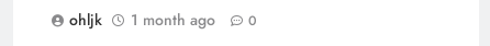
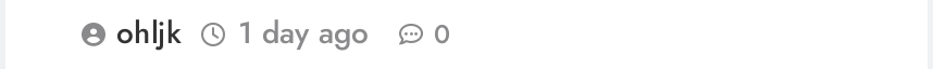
[69,9,257,31] ohljk 1 month ago 0 -> [116,11,451,54] ohljk 1 day ago 0

